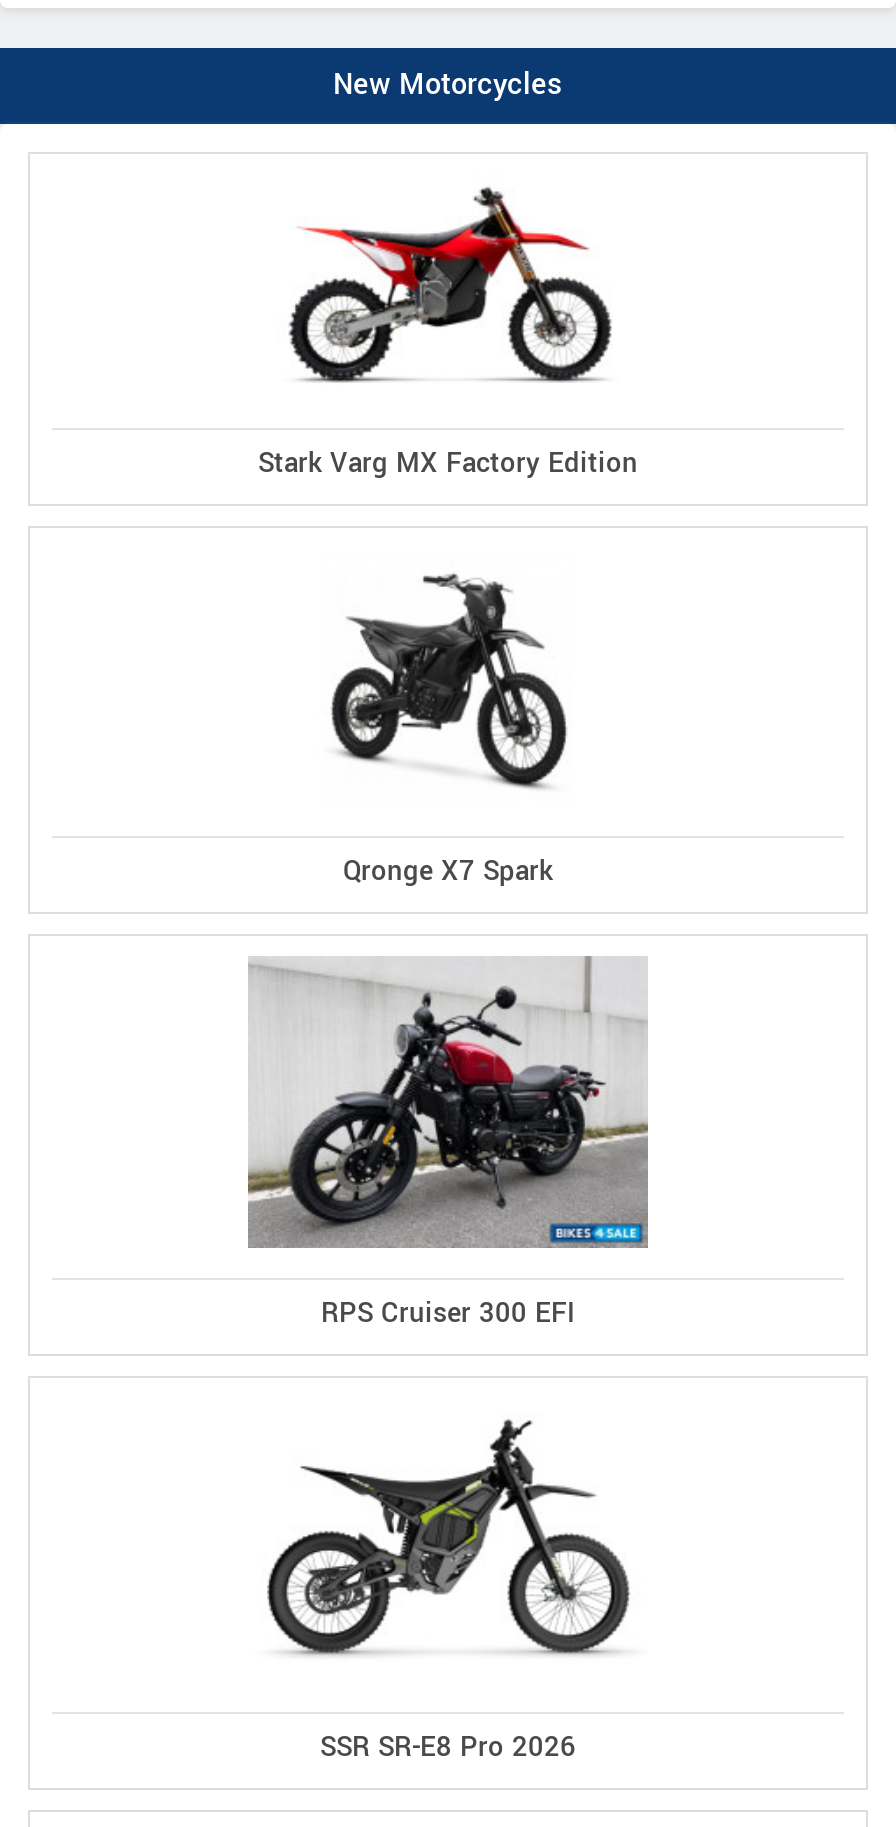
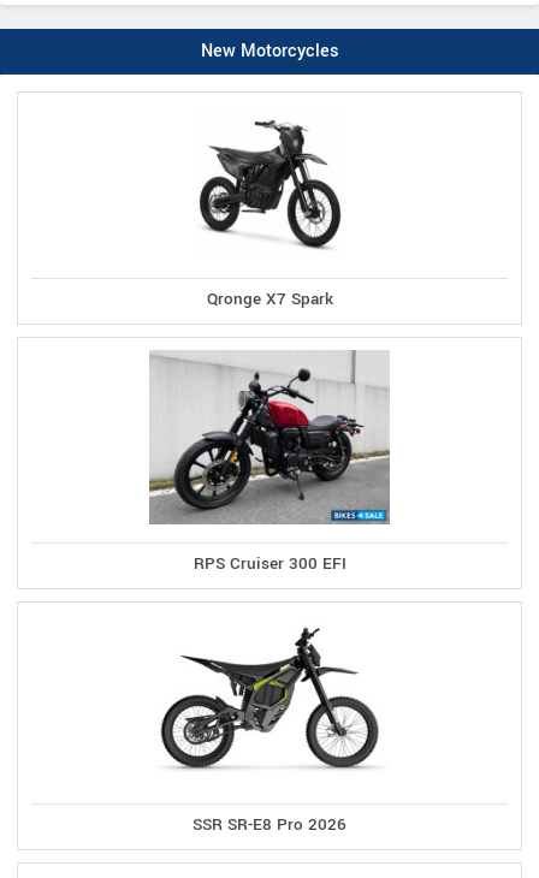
[258,186,638,482] [image] | Stark Varg MX Factory Edition -> none

